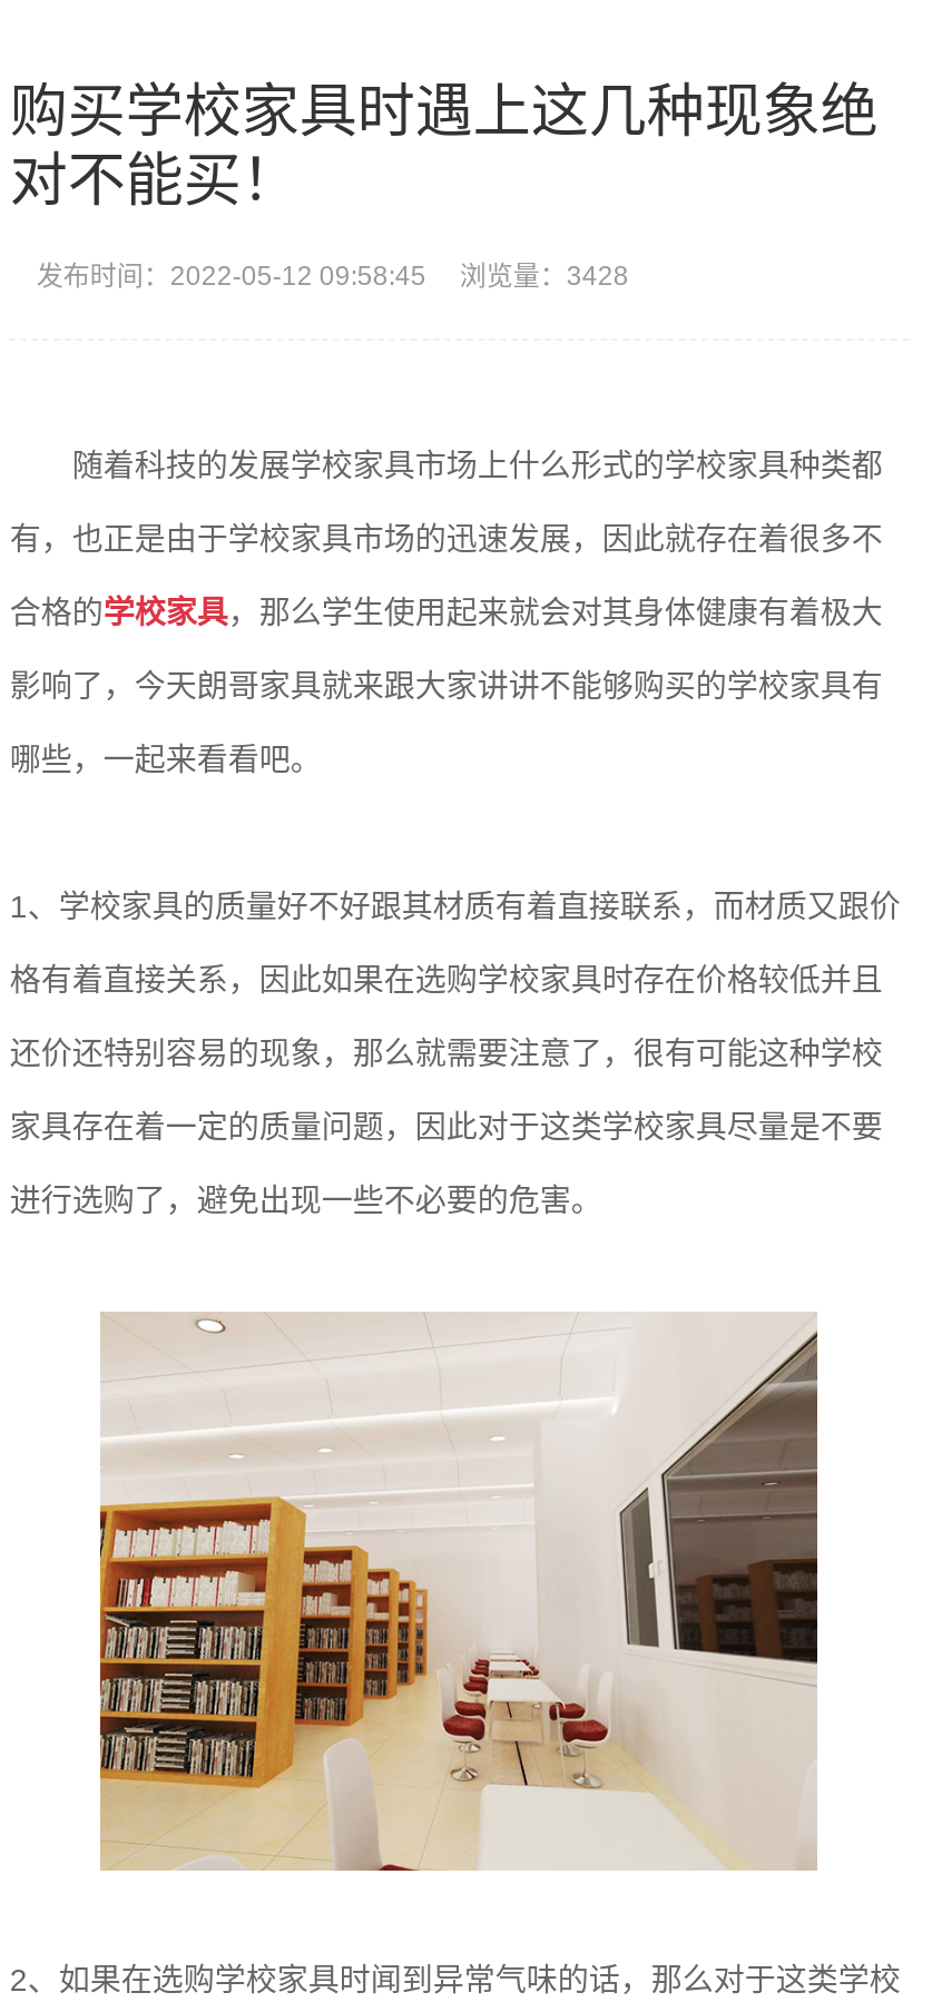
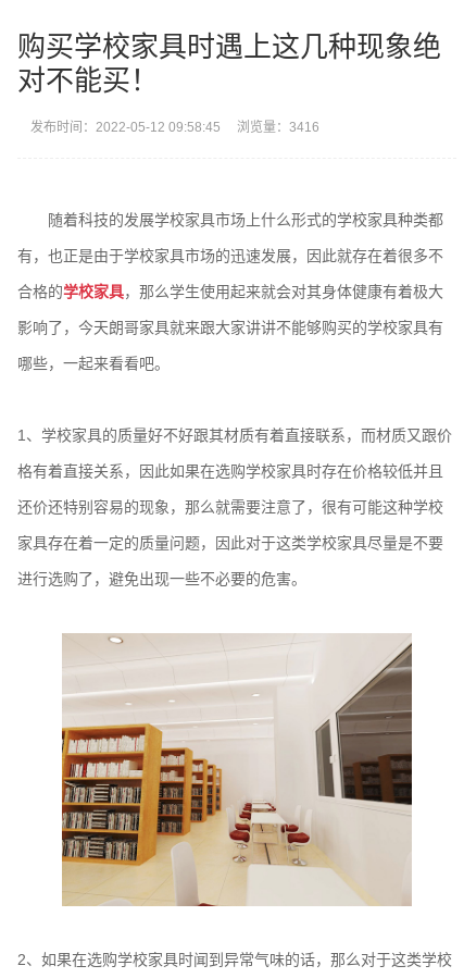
[10,261,629,292] 发布时间：2022-05-12 09:58:45 浏览量：3428 -> [18,120,320,135] 发布时间：2022-05-12 09:58:45 浏览量：3416

